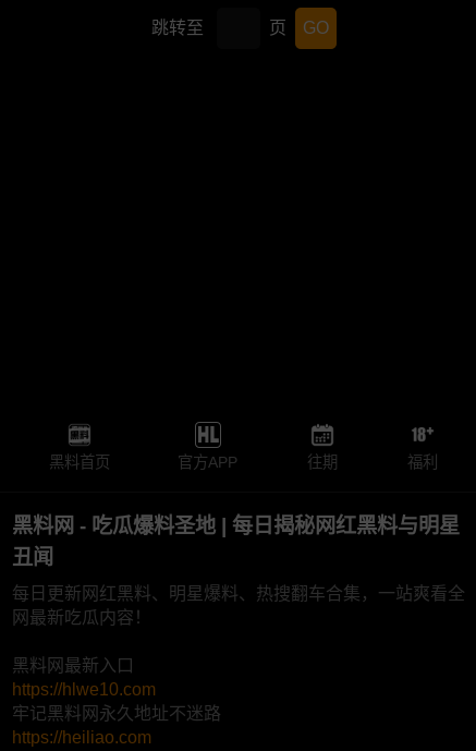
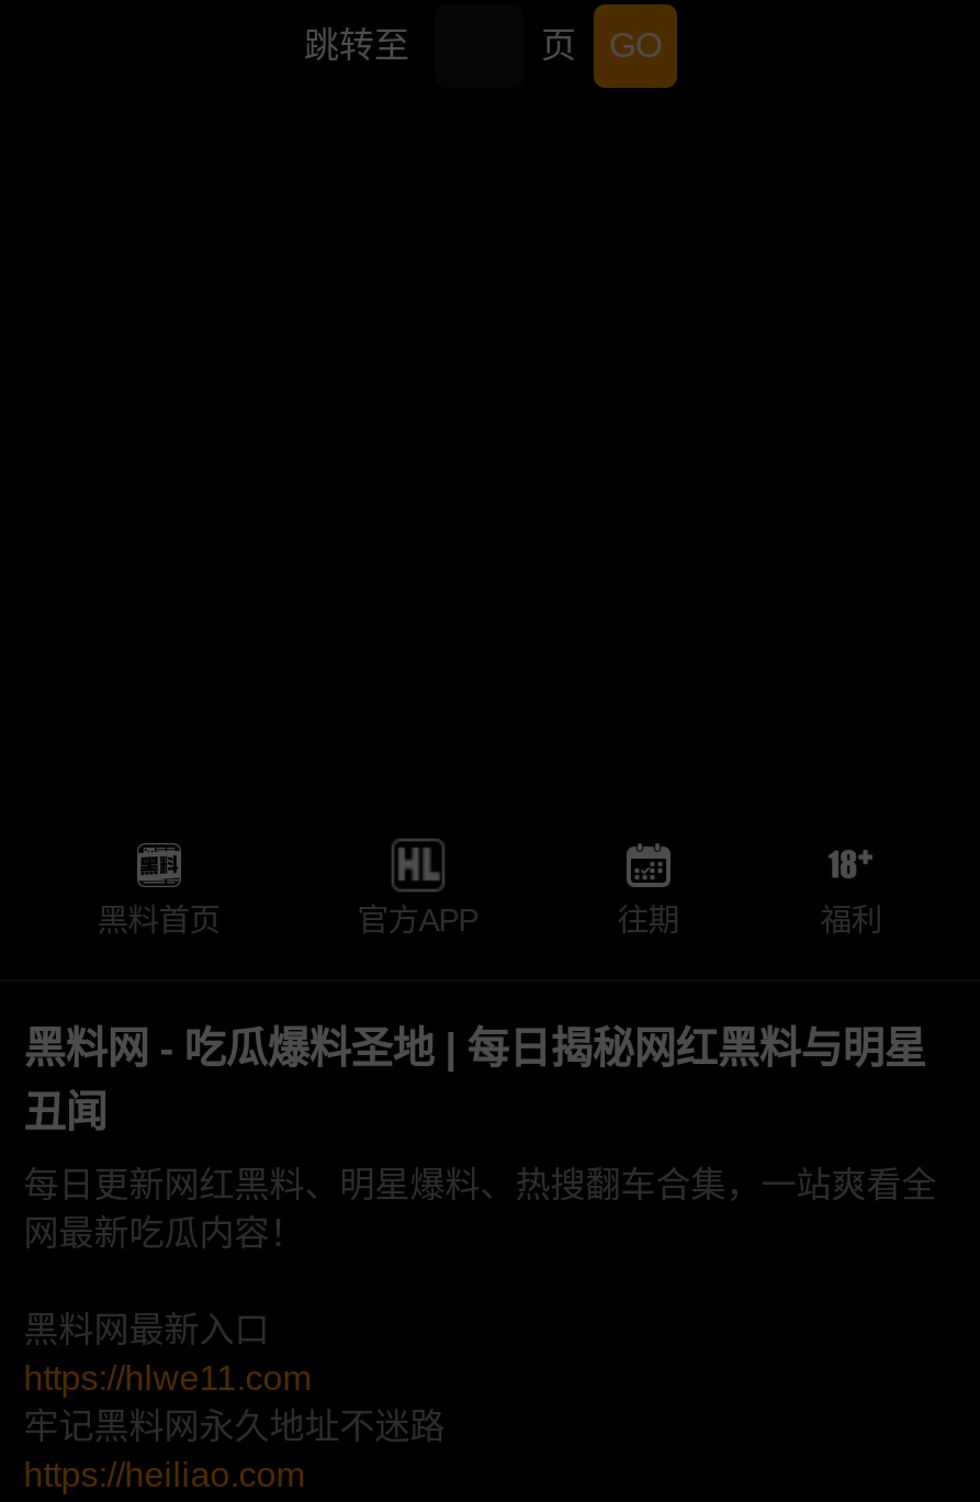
[12,680,156,699] https://hlwe10.com -> [23,1360,311,1397] https://hlwe11.com

